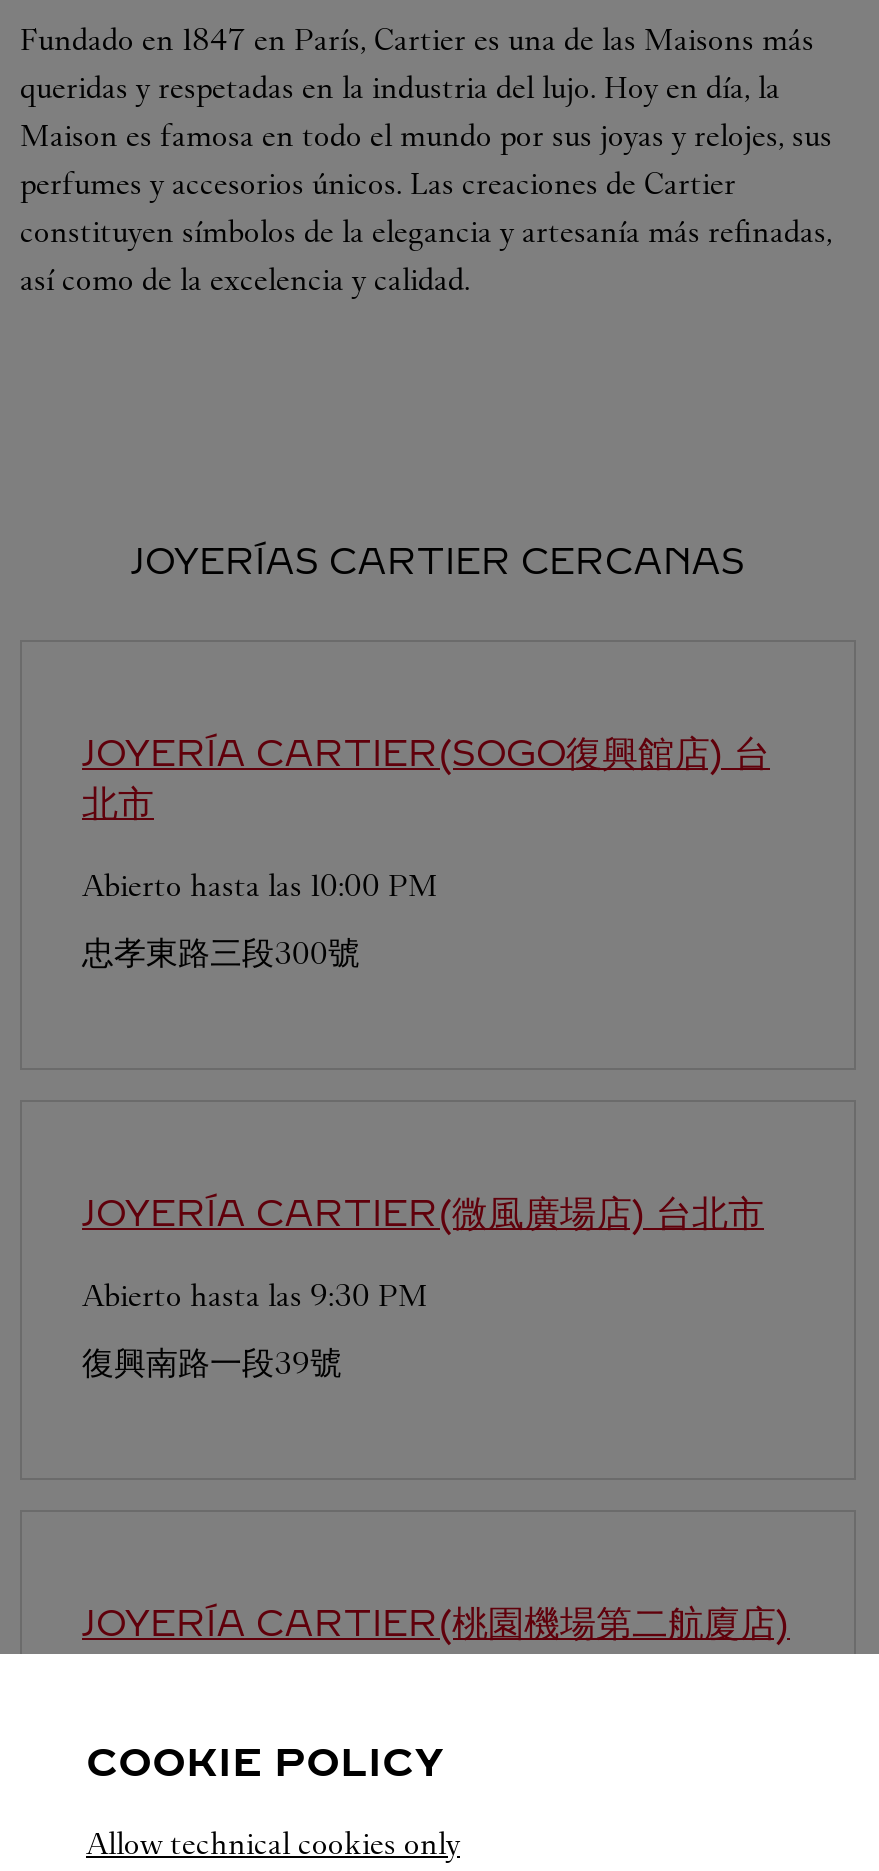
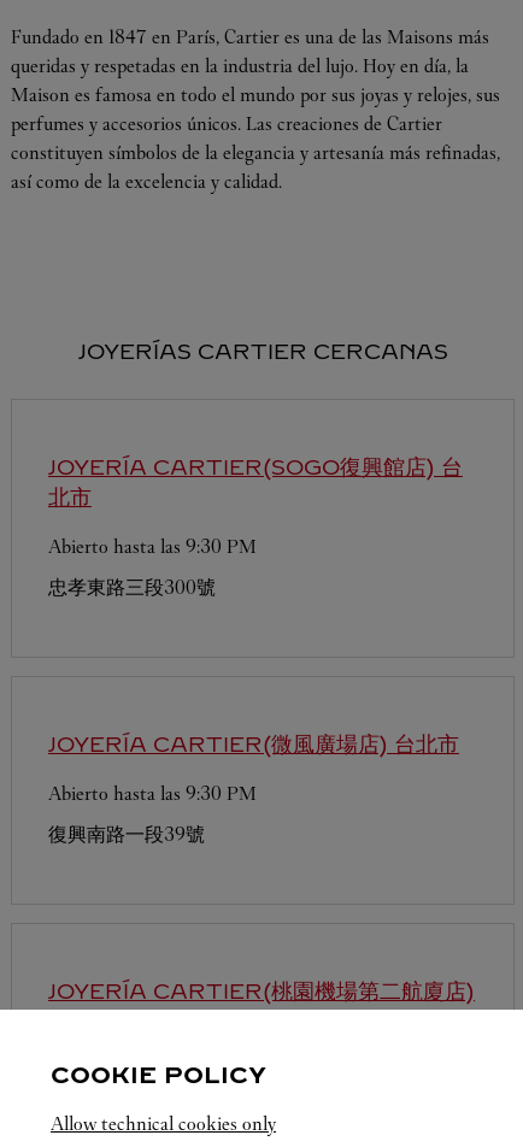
[82,866,438,904] Abierto hasta las 10:00 PM -> [48,535,257,558] Abierto hasta las 9:30 PM

